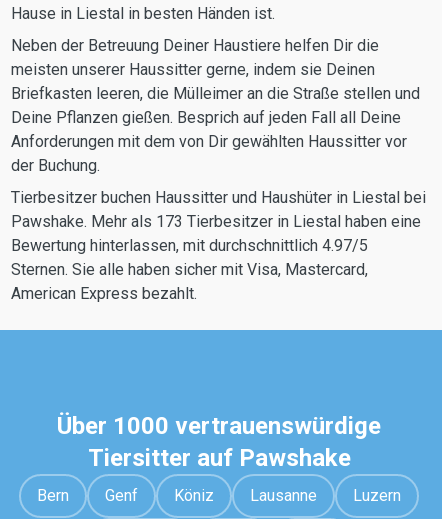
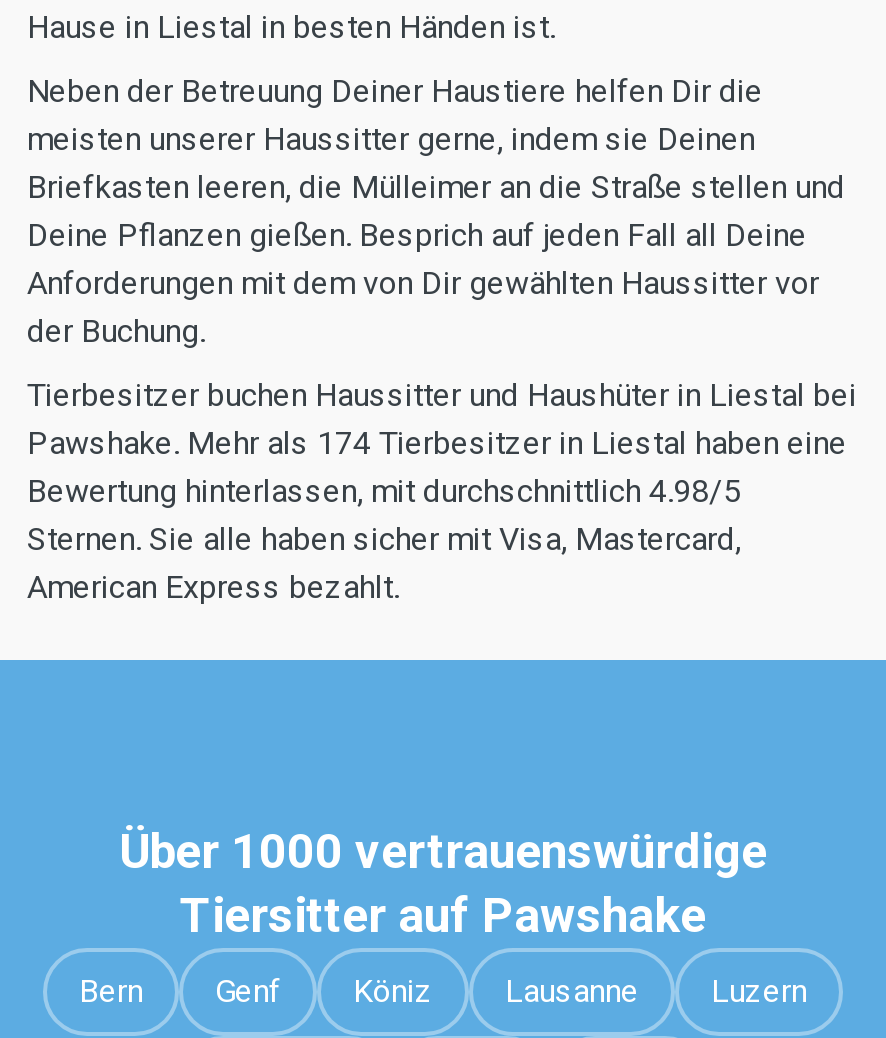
[11,212,421,231] Pawshake. Mehr als 173 Tierbesitzer in Liestal haben eine -> [27,424,847,462] Pawshake. Mehr als 174 Tierbesitzer in Liestal haben eine
[11,236,368,255] Bewertung hinterlassen, mit durchschnittlich 4.97/5 -> [27,472,741,510] Bewertung hinterlassen, mit durchschnittlich 4.98/5

